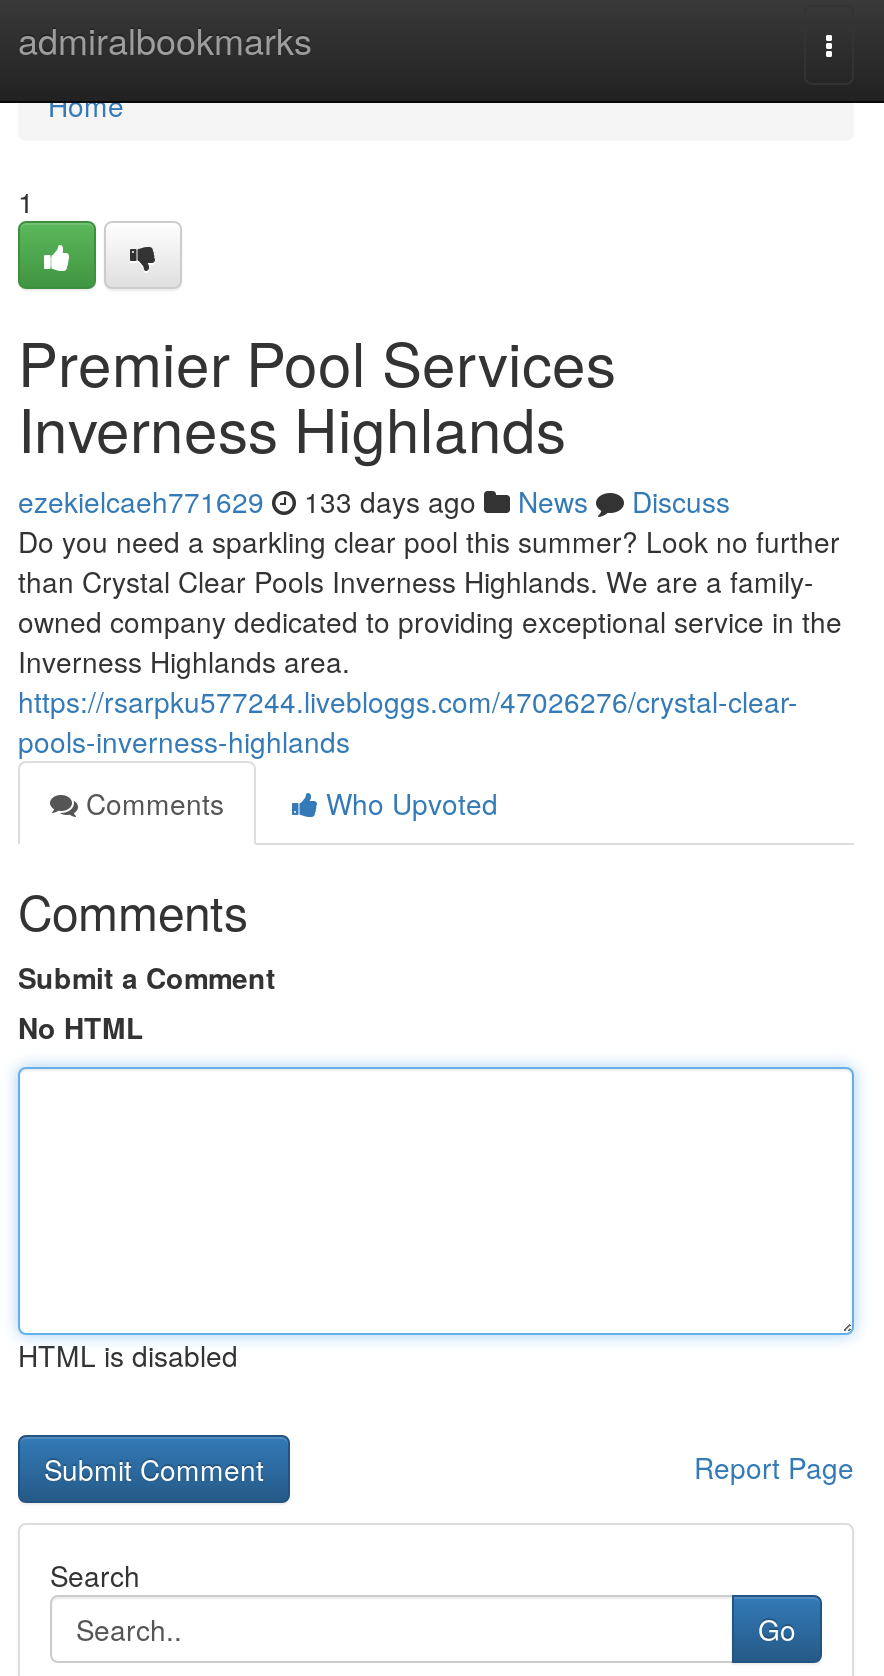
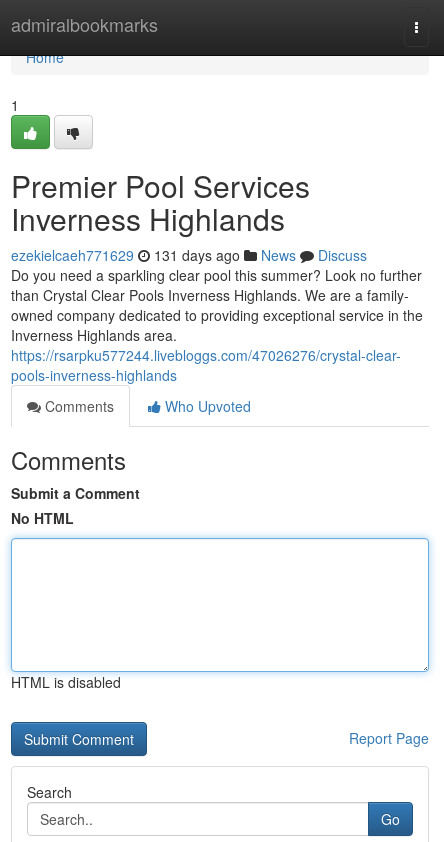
[18,481,730,521] ezekielcaeh771629 133 days ago News Discuss -> [11,245,367,265] ezekielcaeh771629 131 days ago News Discuss

